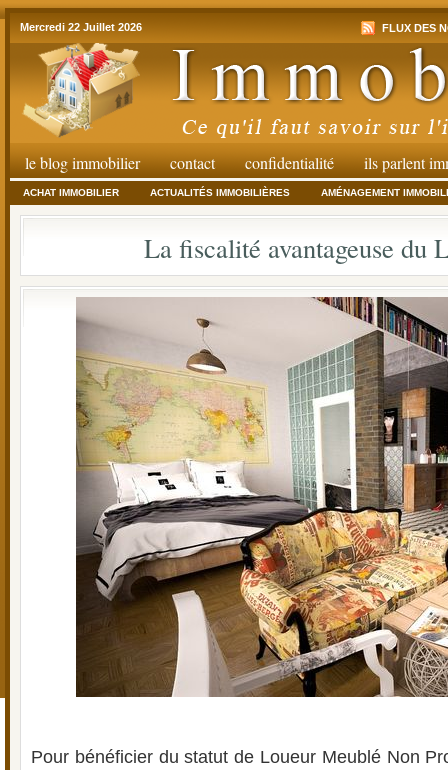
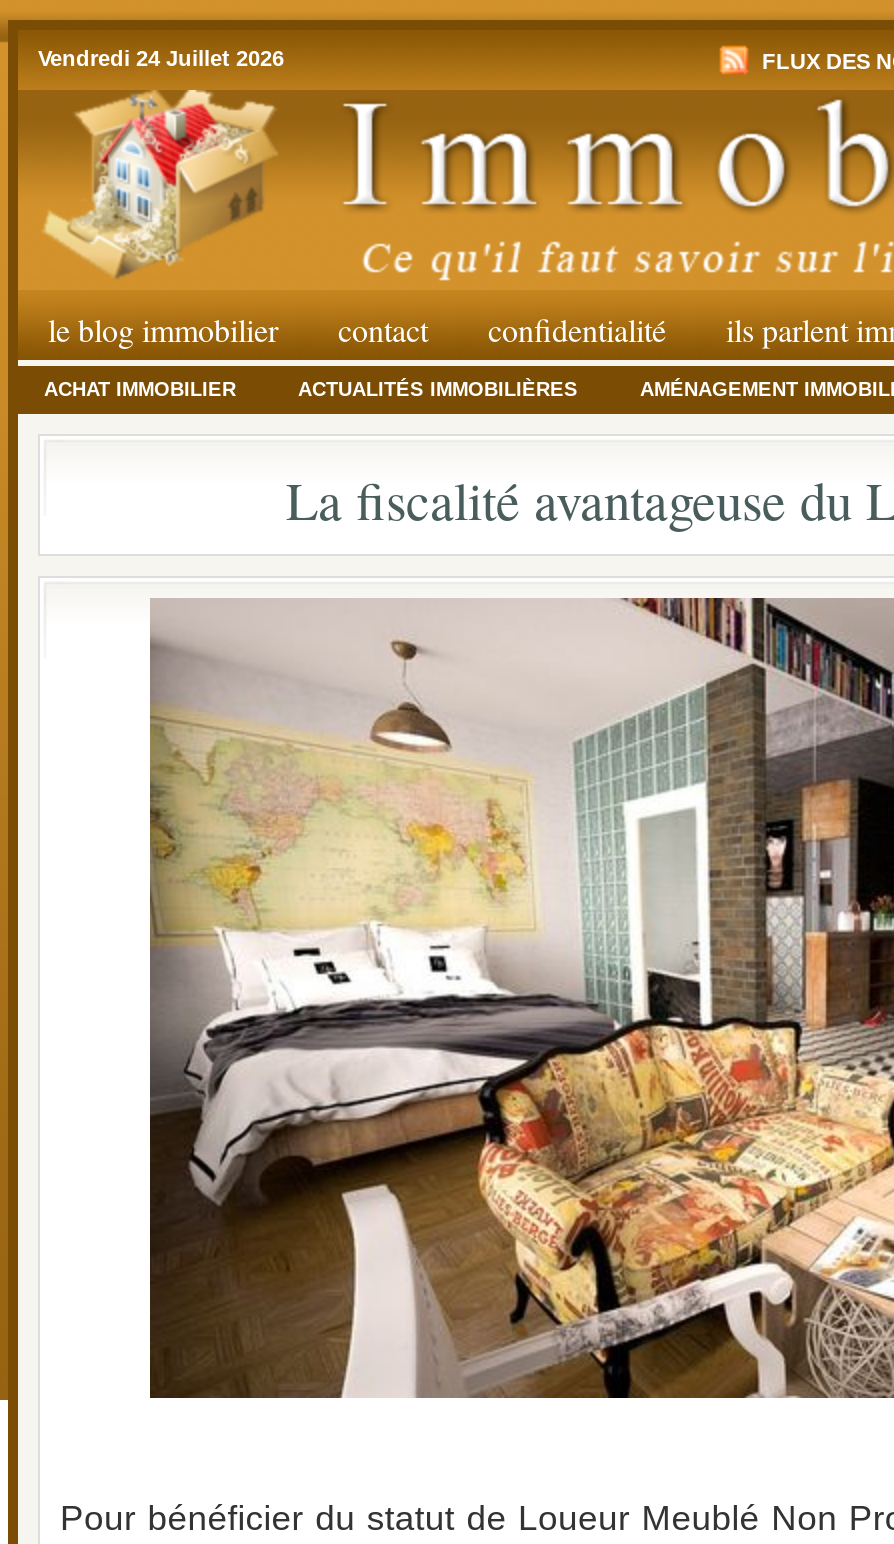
[20,21,142,33] Mercredi 22 Juillet 2026 -> [38,46,284,70] Vendredi 24 Juillet 2026

